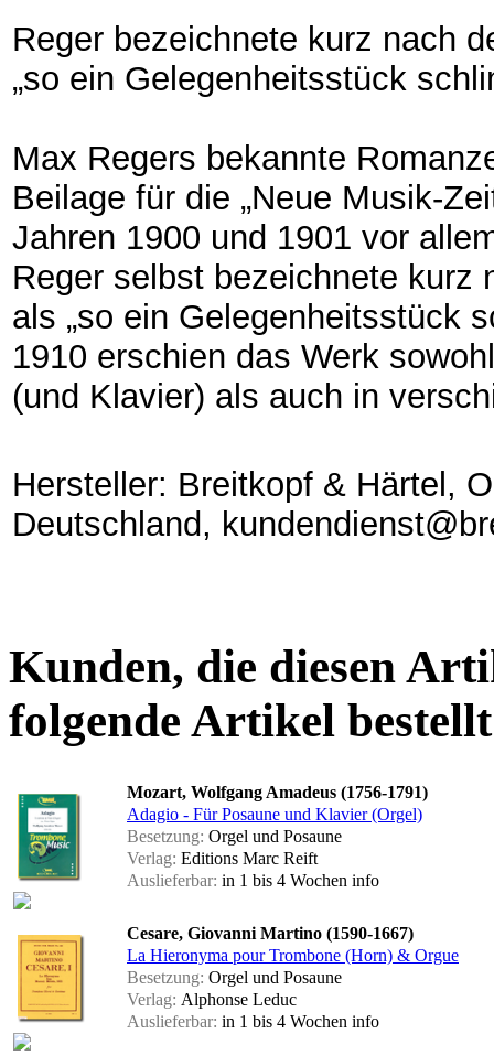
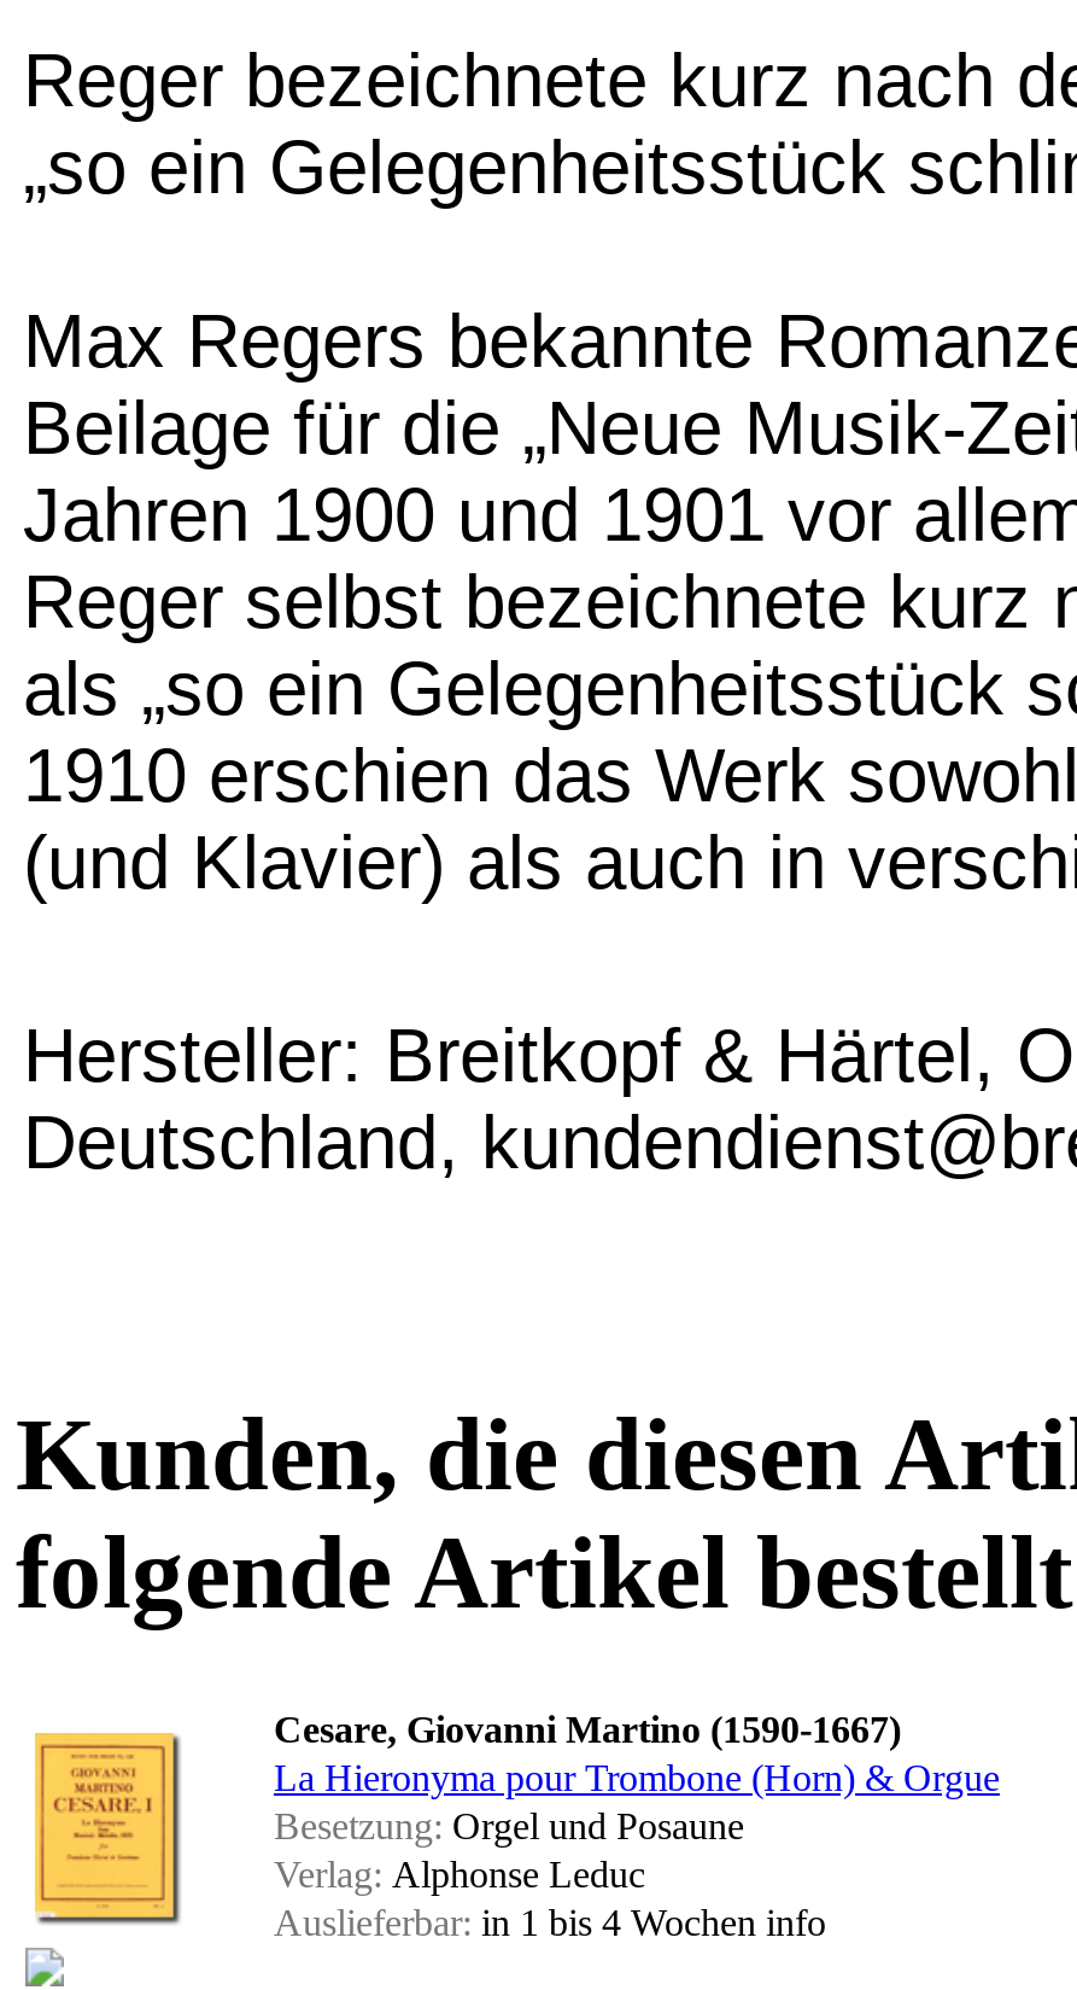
[127,783,428,890] Mozart, Wolfgang Amadeus (1756-1791) | Adagio - Für Posaune und Klavier (Orgel) | Besetzung: Orgel und Posaune | Verlag: Editions Marc Reift | Auslieferbar: in 1 bis 4 Wochen info -> none
[18,793,82,879] [image] -> none

